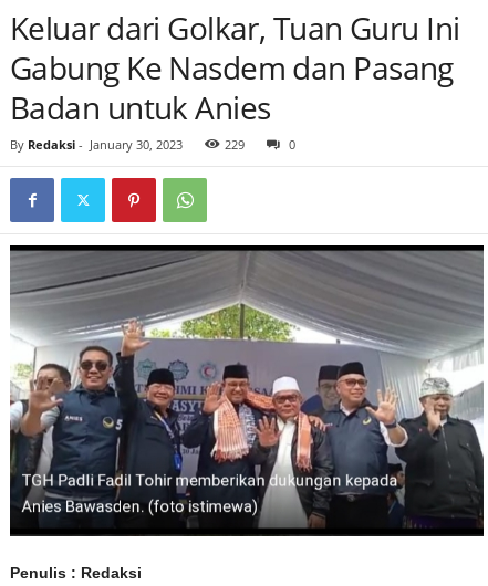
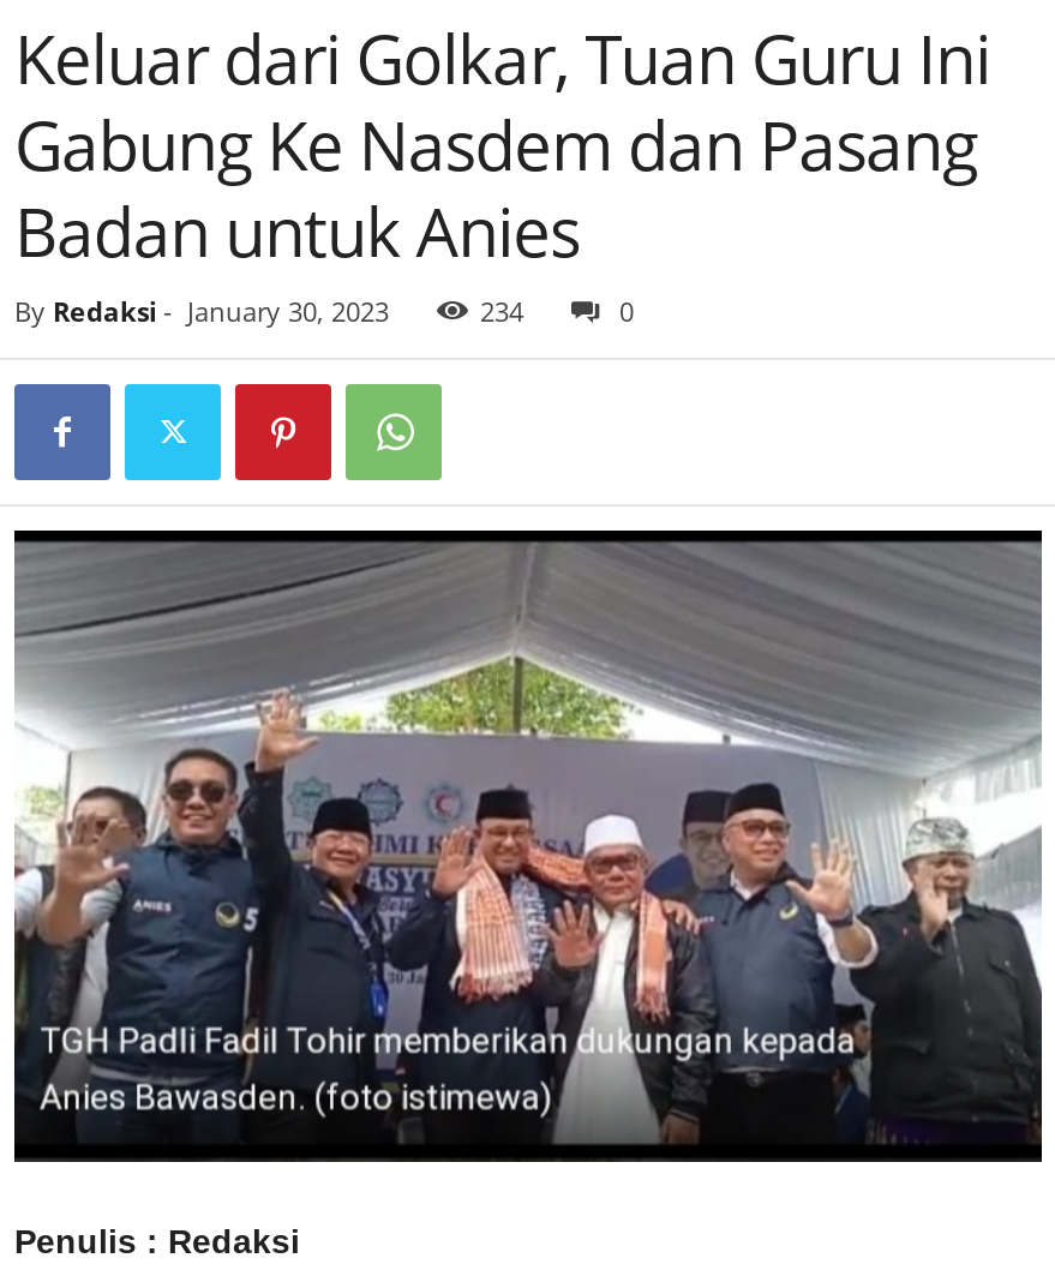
[225,136,245,153] 229 -> [480,293,523,329] 234

